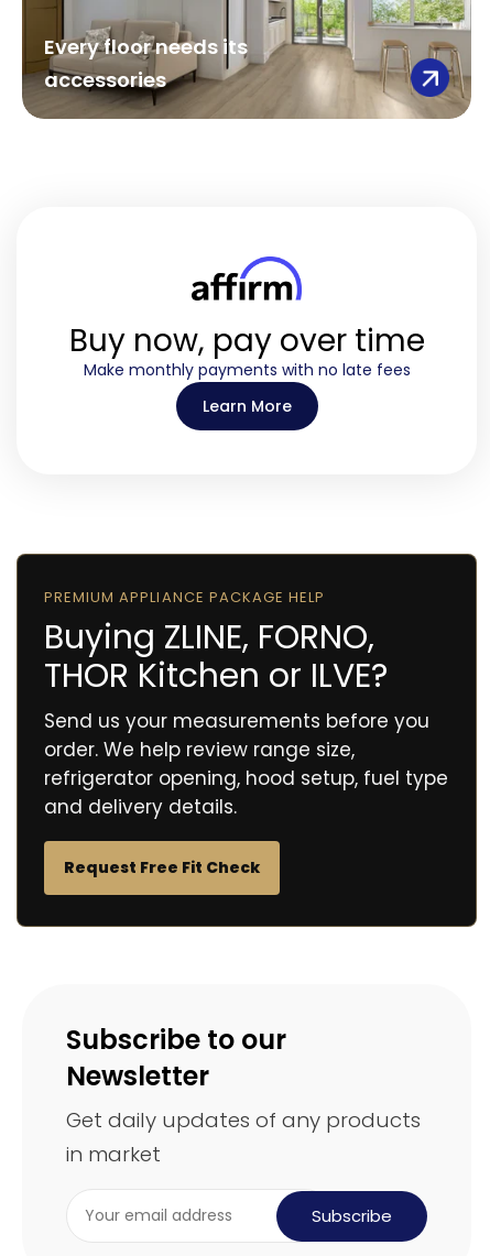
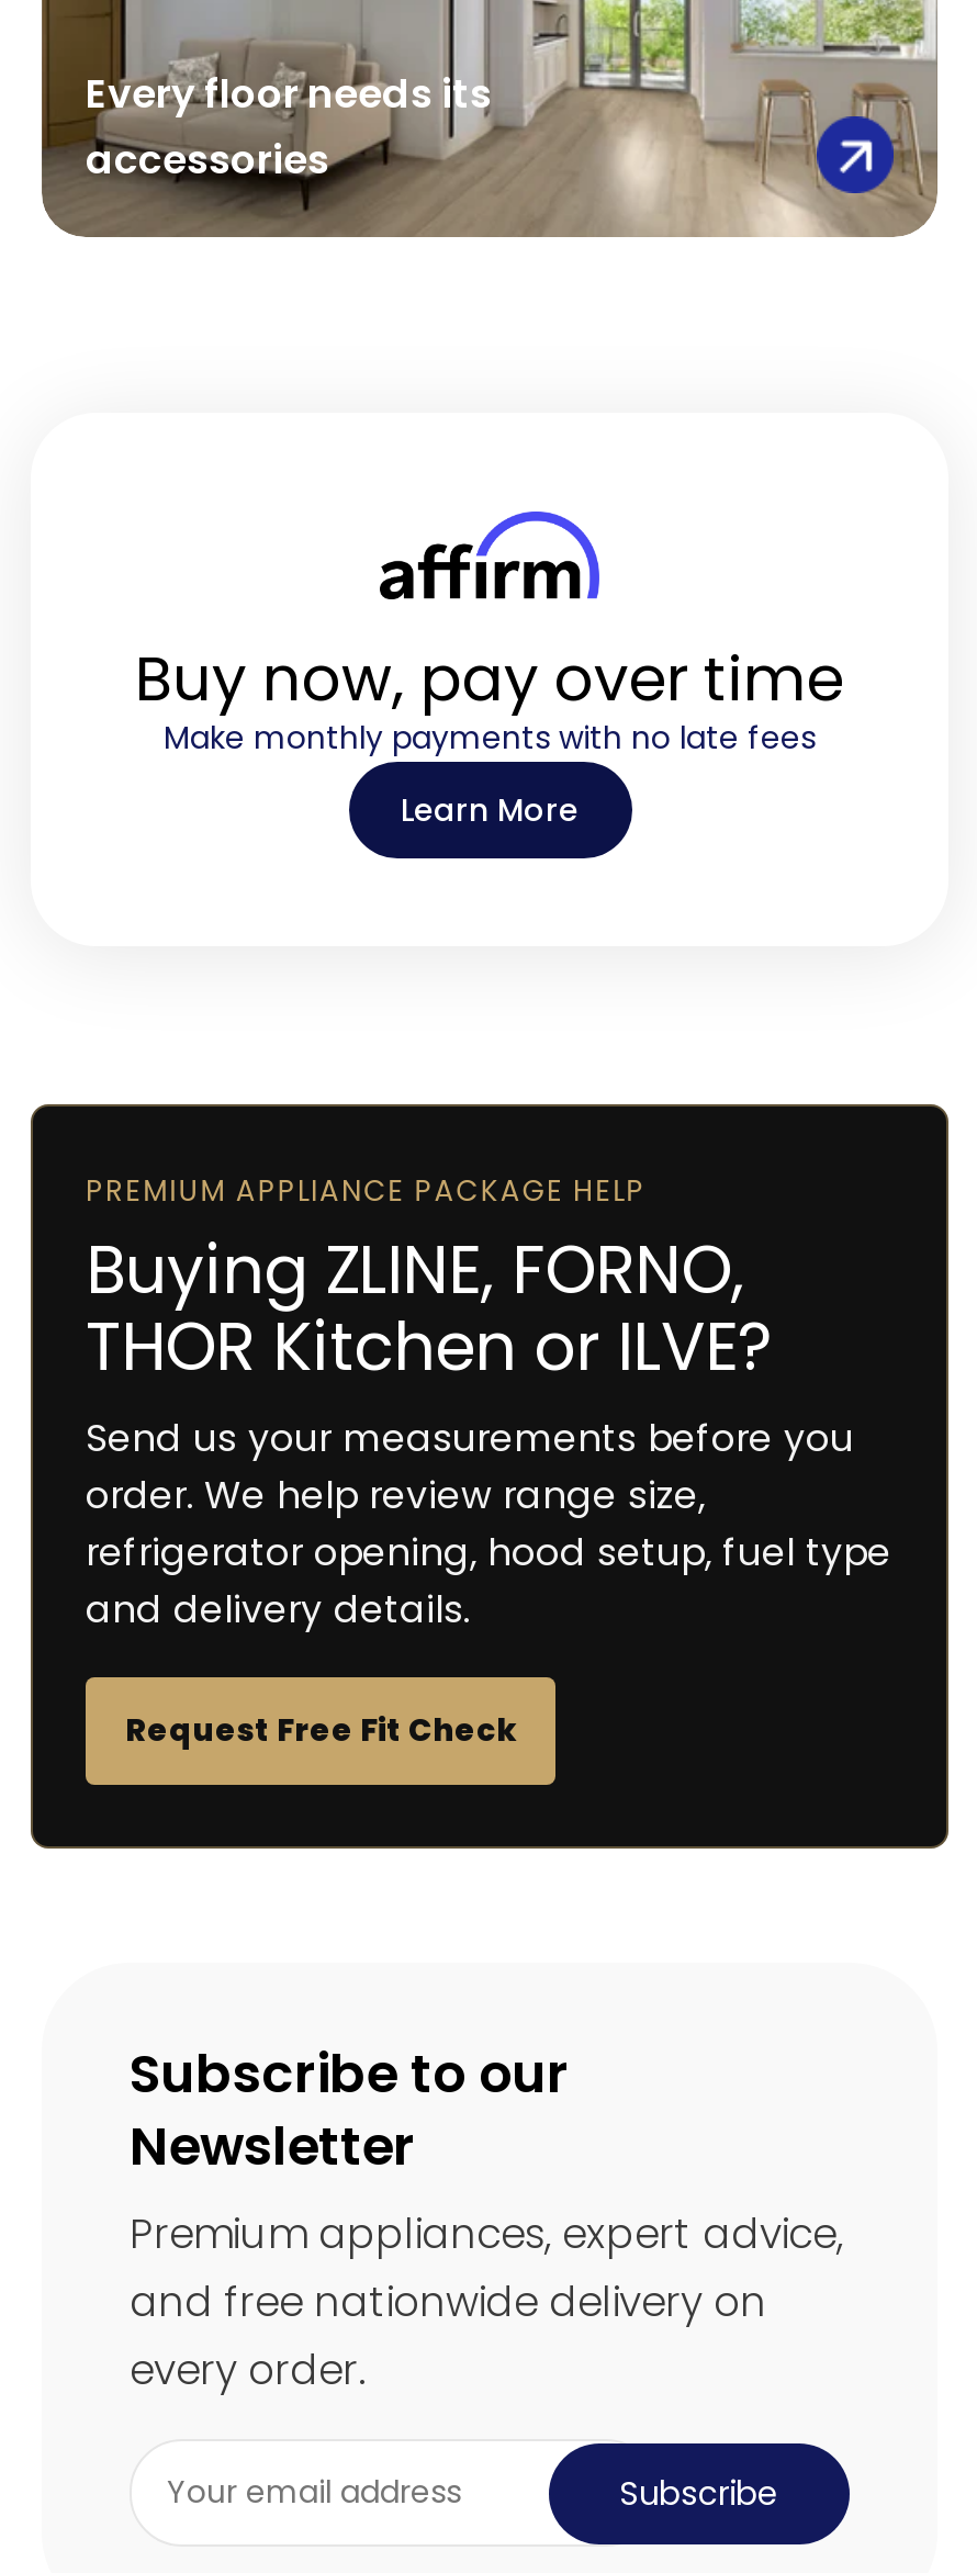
[66,1106,421,1168] Get daily updates of any products | in market -> [130,2206,843,2397] Premium appliances, expert advice, | and free nationwide delivery on | every order.

